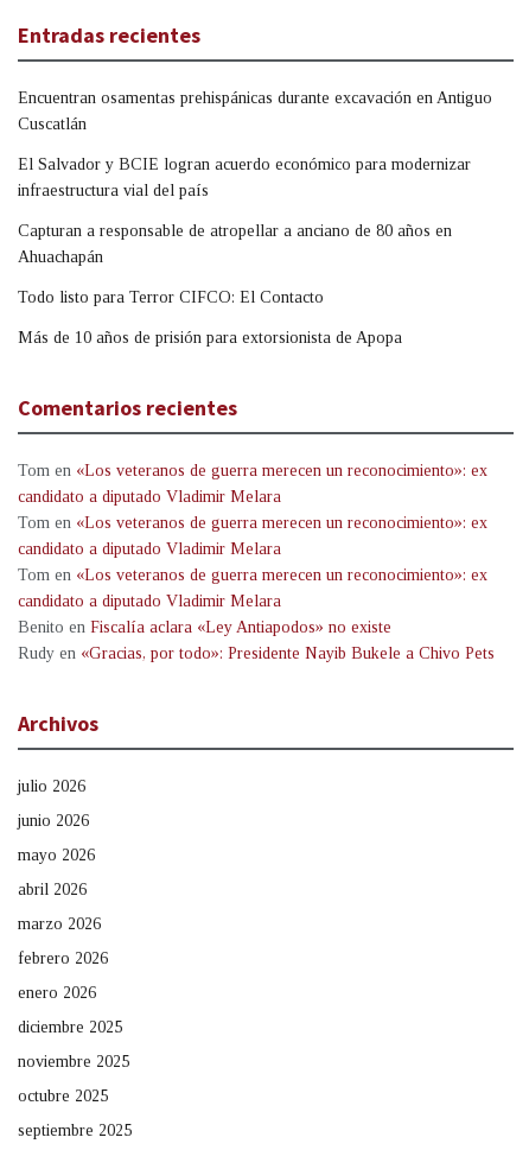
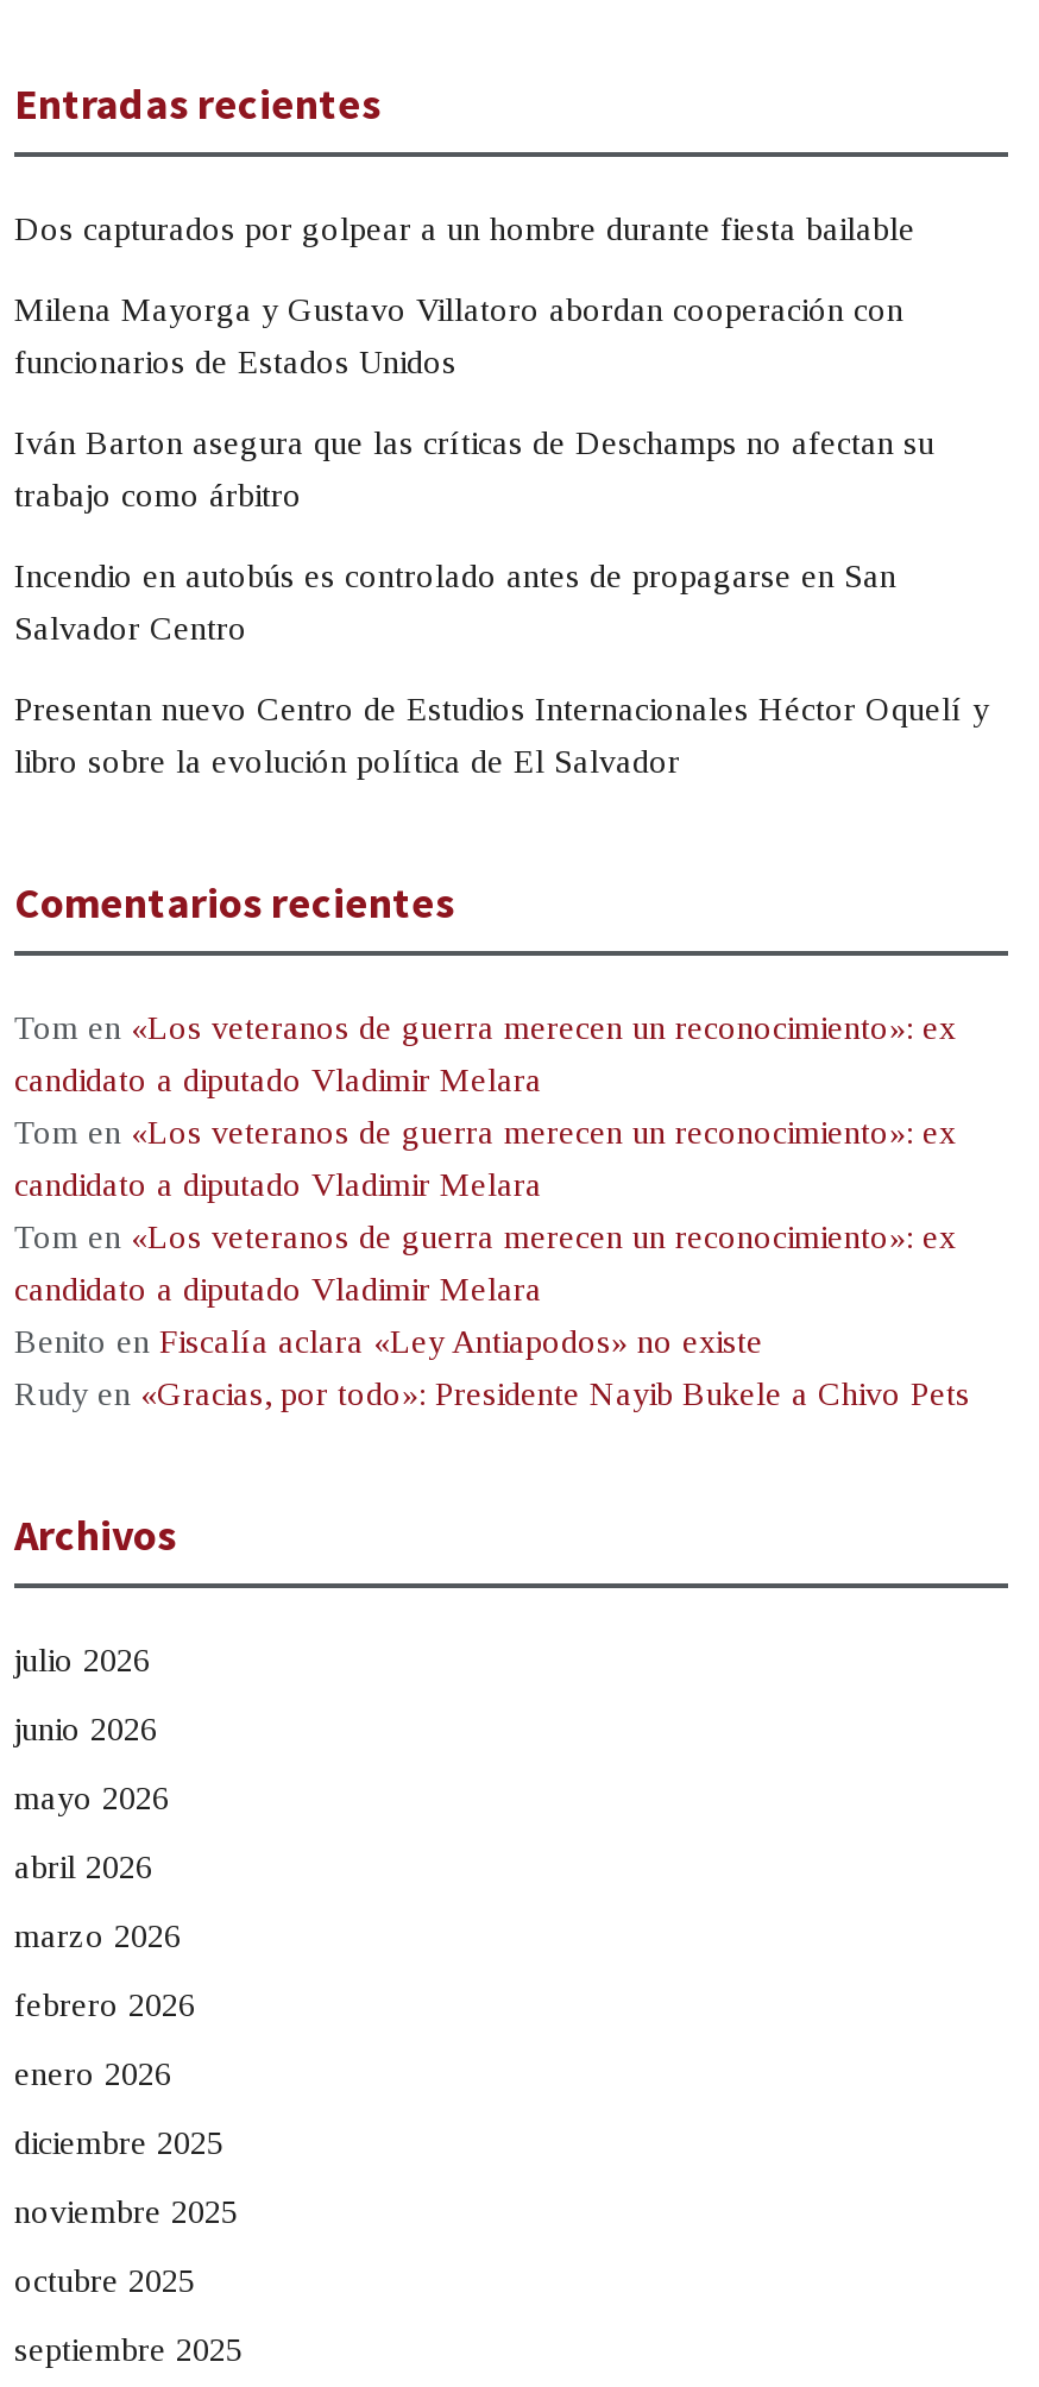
[18,89,492,347] Encuentran osamentas prehispánicas durante excavación en Antiguo | Cuscatlán | El Salvador y BCIE logran acuerdo económico para modernizar | infraestructura vial del país | Capturan a responsable de atropellar a anciano de 80 años en | Ahuachapán | Todo listo para Terror CIFCO: El Contacto | Más de 10 años de prisión para extorsionista de Apopa -> [14,212,989,780] Dos capturados por golpear a un hombre durante fiesta bailable | Milena Mayorga y Gustavo Villatoro abordan cooperación con | funcionarios de Estados Unidos | Iván Barton asegura que las críticas de Deschamps no afectan su | trabajo como árbitro | Incendio en autobús es controlado antes de propagarse en San | Salvador Centro | Presentan nuevo Centro de Estudios Internacionales Héctor Oquelí y | libro sobre la evolución política de El Salvador

